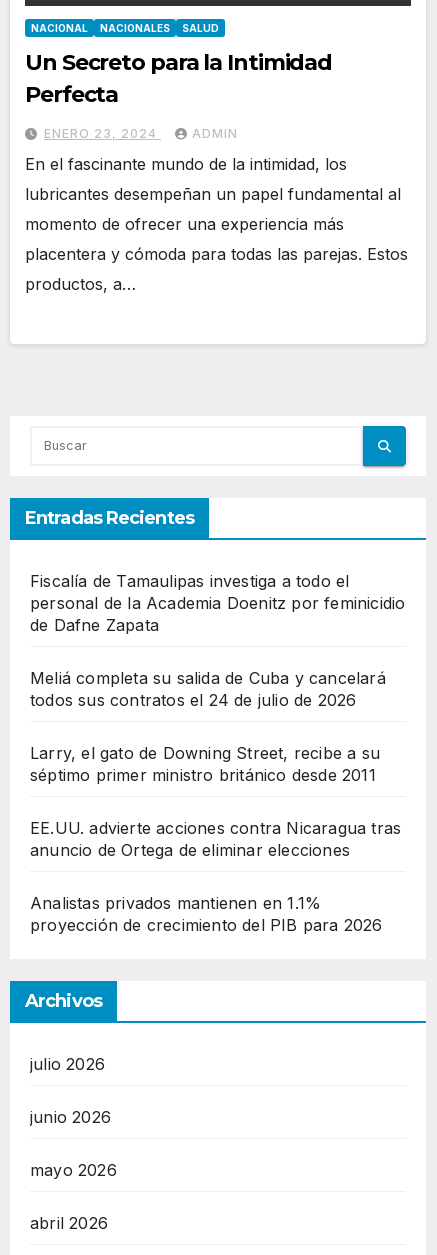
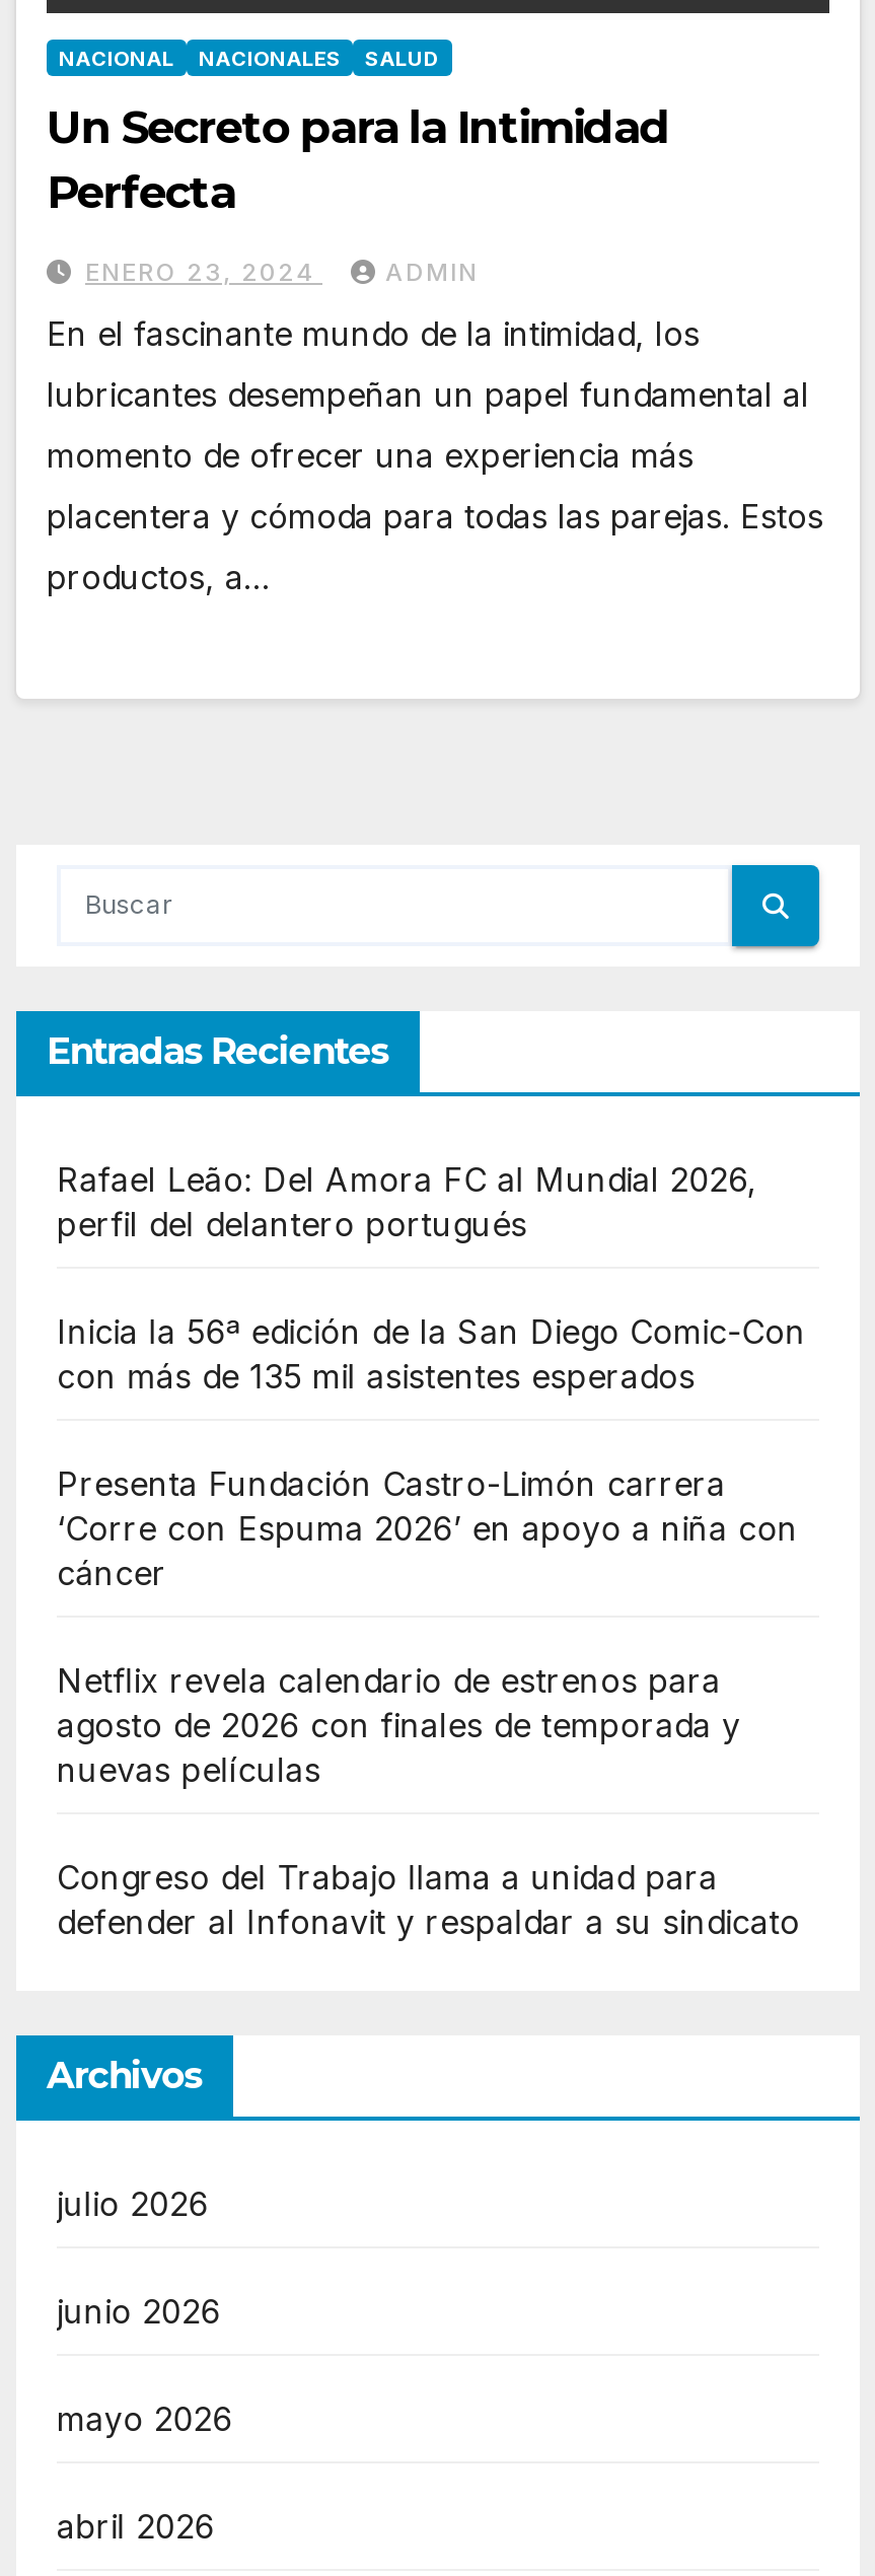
[30,571,405,635] Fiscalía de Tamaulipas investiga a todo el | personal de la Academia Doenitz por feminicidio | de Dafne Zapata -> [57,1160,757,1245] Rafael Leão: Del Amora FC al Mundial 2026, | perfil del delantero portugués
[30,668,386,710] Meliá completa su salida de Cuba y cancelará | todos sus contratos el 24 de julio de 2026 -> [57,1312,806,1397] Inicia la 56ª edición de la San Diego Comic-Con | con más de 135 mil asistentes esperados
[30,743,380,785] Larry, el gato de Downing Street, recibe a su | séptimo primer ministro británico desde 2011 -> [57,1464,798,1594] Presenta Fundación Castro-Limón carrera | ‘Corre con Espuma 2026’ en apoyo a niña con | cáncer
[30,818,401,860] EE.UU. advierte acciones contra Nicaragua tras | anuncio de Ortega de eliminar elecciones -> [57,1661,741,1791] Netflix revela calendario de estrenos para | agosto de 2026 con finales de temporada y | nuevas películas
[30,893,383,935] Analistas privados mantienen en 1.1% | proyección de crecimiento del PIB para 2026 -> [57,1858,800,1943] Congreso del Trabajo llama a unidad para | defender al Infonavit y respaldar a su sindicato

